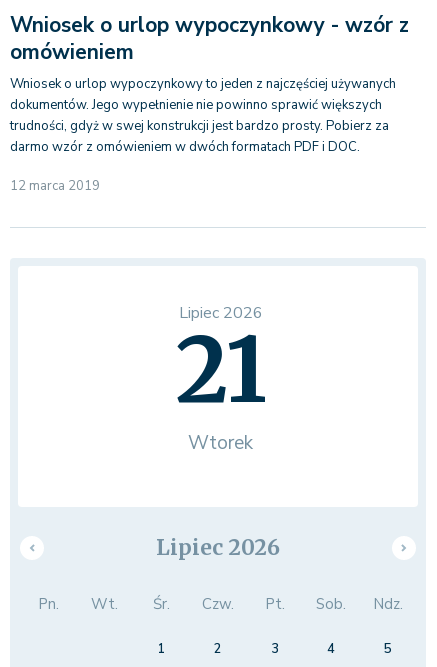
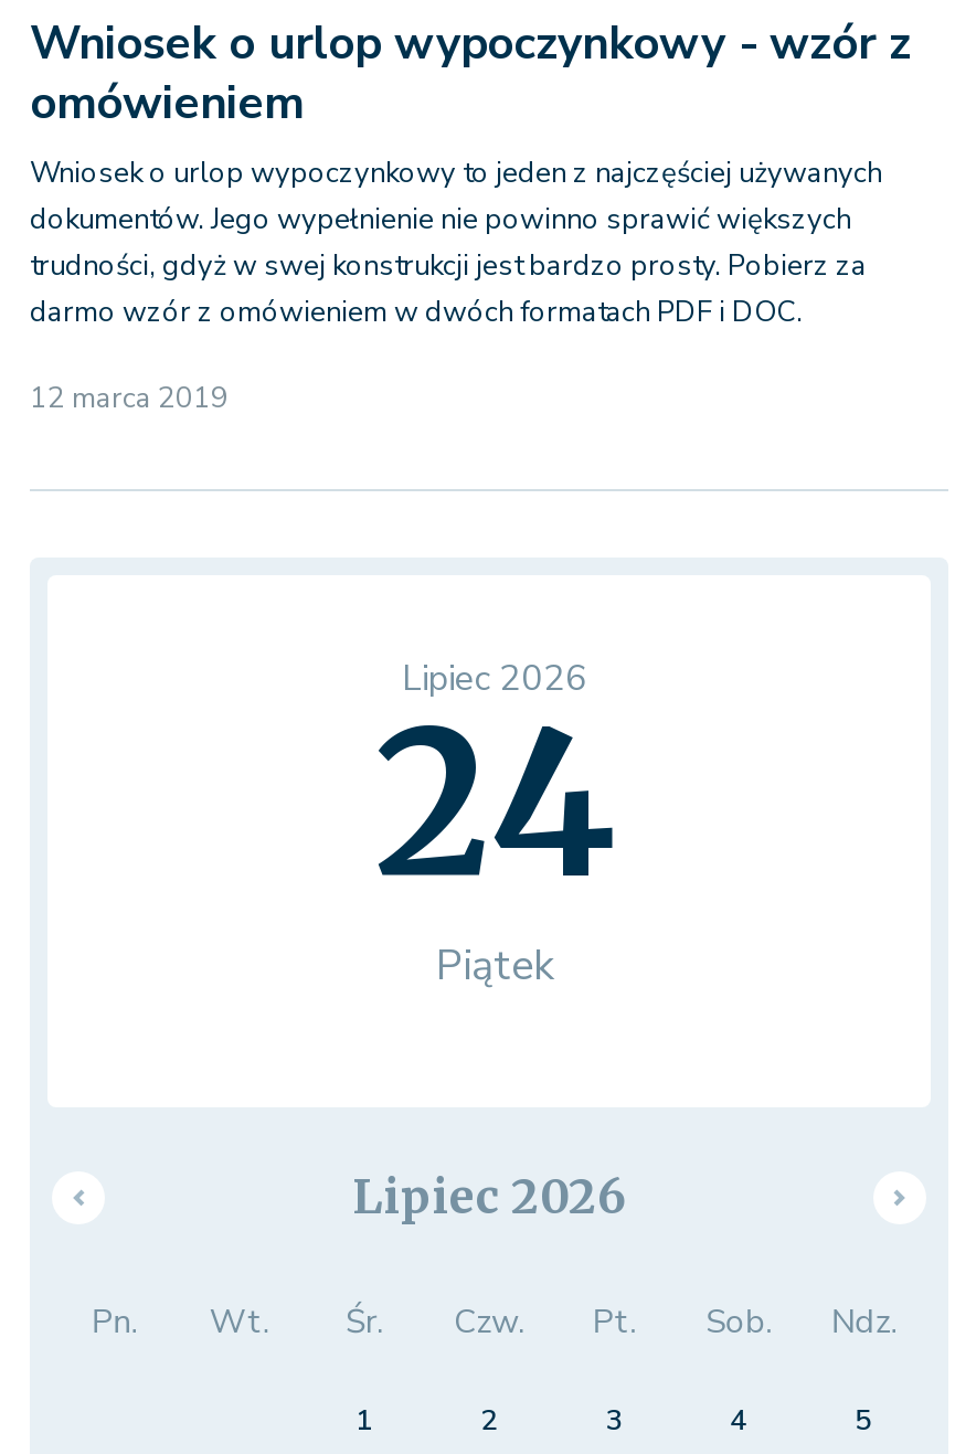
[174,313,266,456] 21 | Wtorek -> [374,679,615,995] 24 | Piątek

